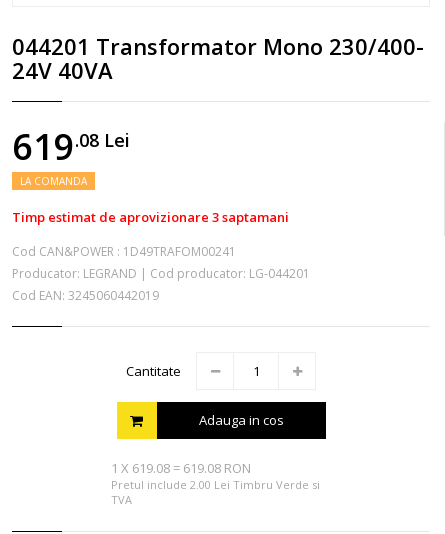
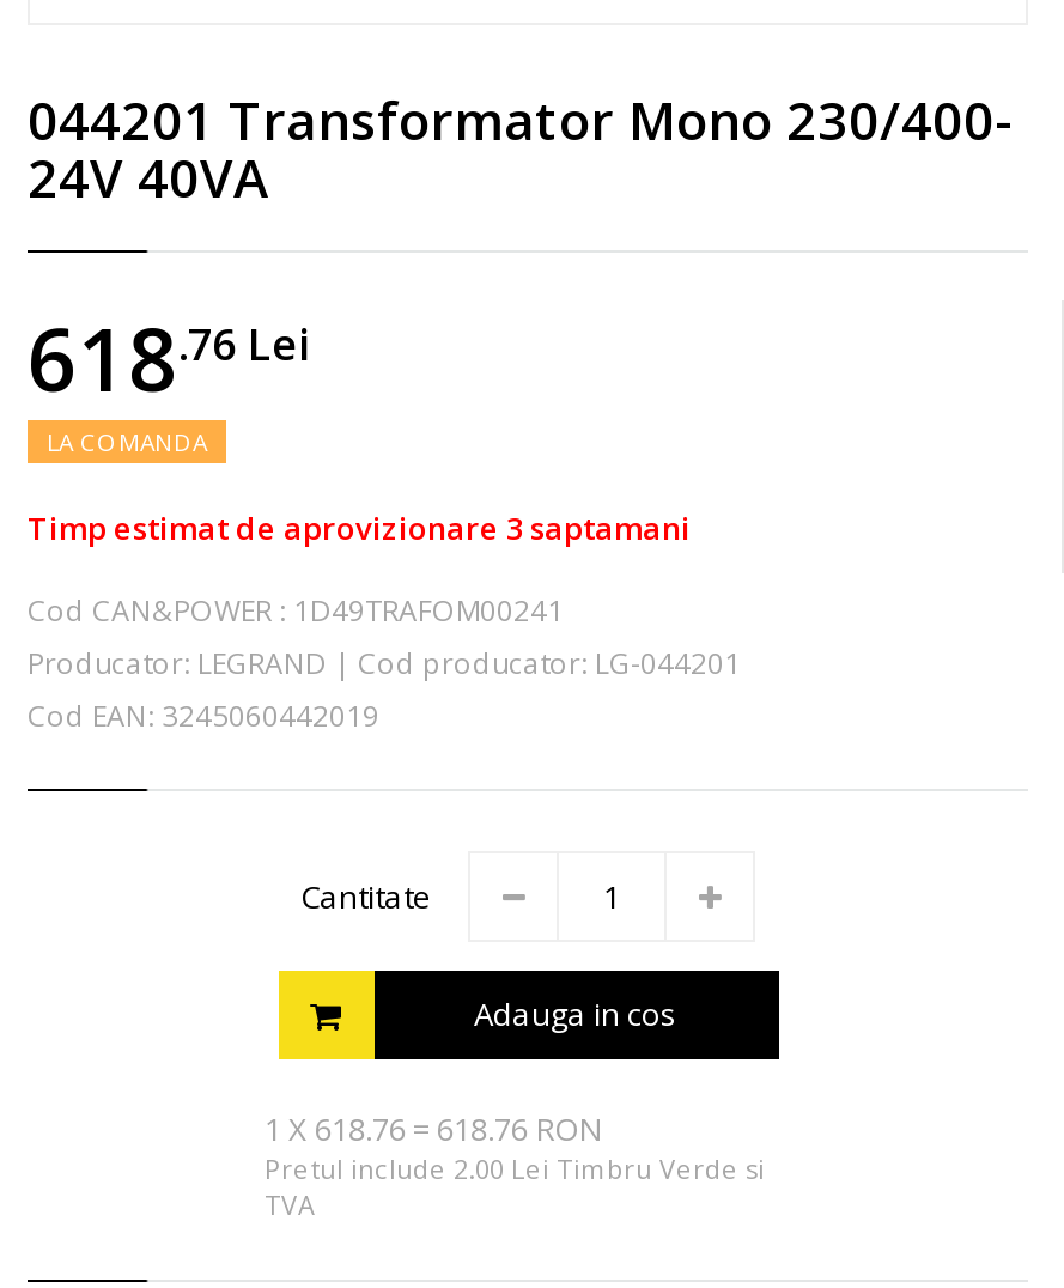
[12,122,130,171] 619.08Lei -> [28,300,310,418] 618.76Lei
[111,459,251,477] 1 X 619.08 = 619.08 RON -> [265,1107,600,1150] 1 X 618.76 = 618.76 RON

